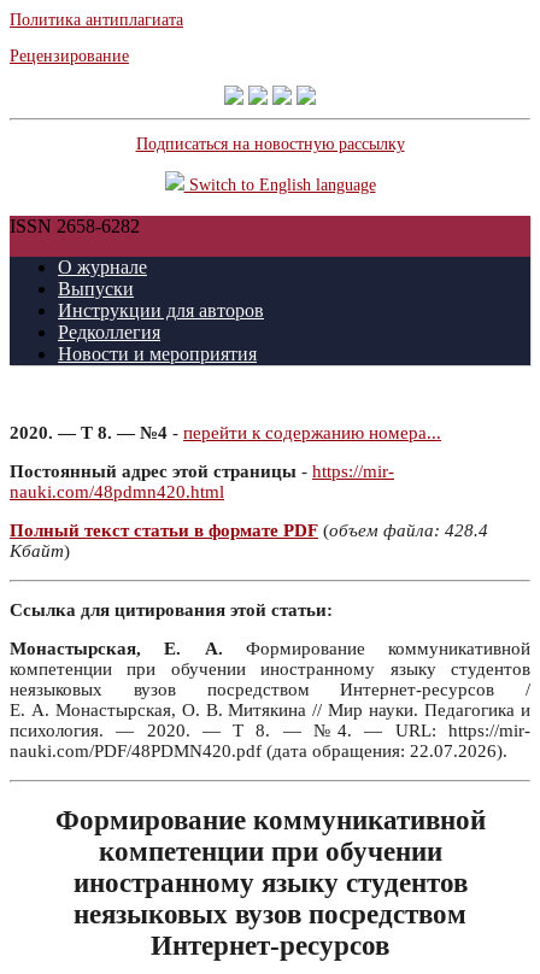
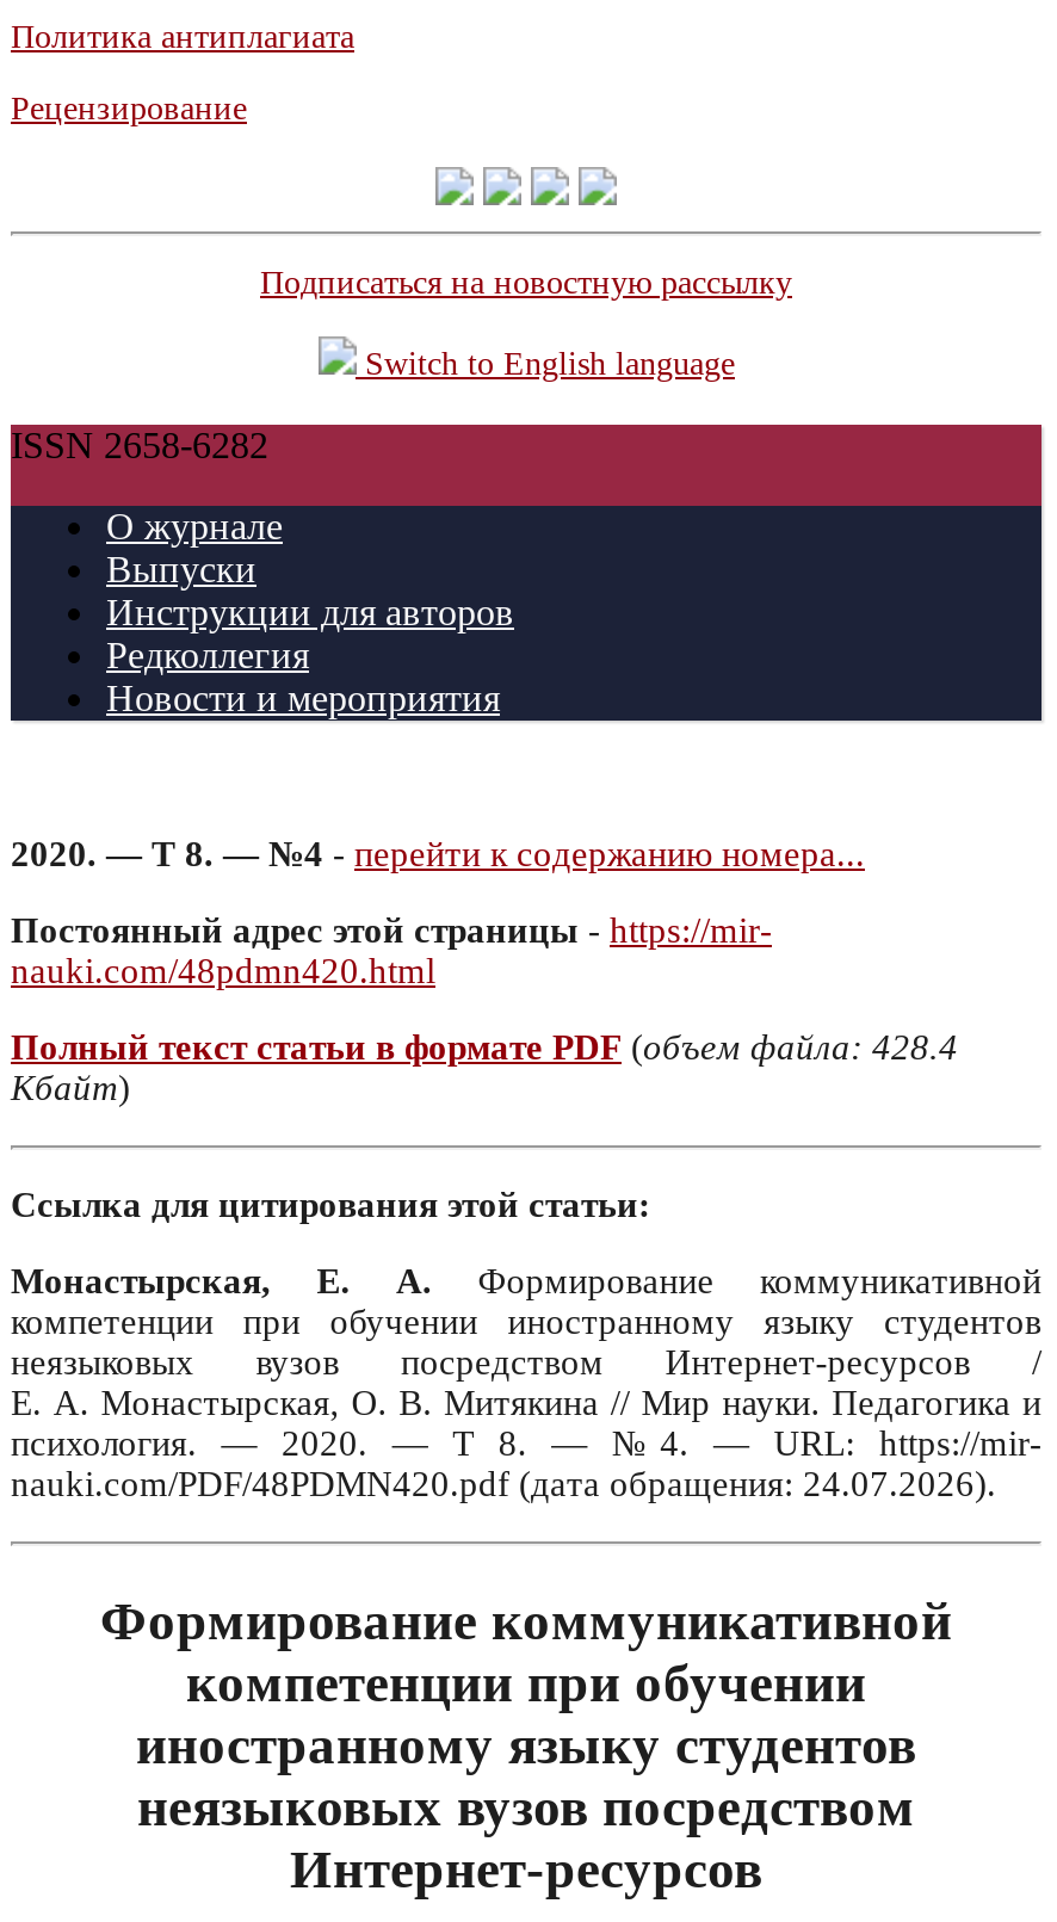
[10,741,507,761] nauki.com/PDF/48PDMN420.pdf (дата обращения: 22.07.2026). -> [11,1465,996,1503] nauki.com/PDF/48PDMN420.pdf (дата обращения: 24.07.2026).

